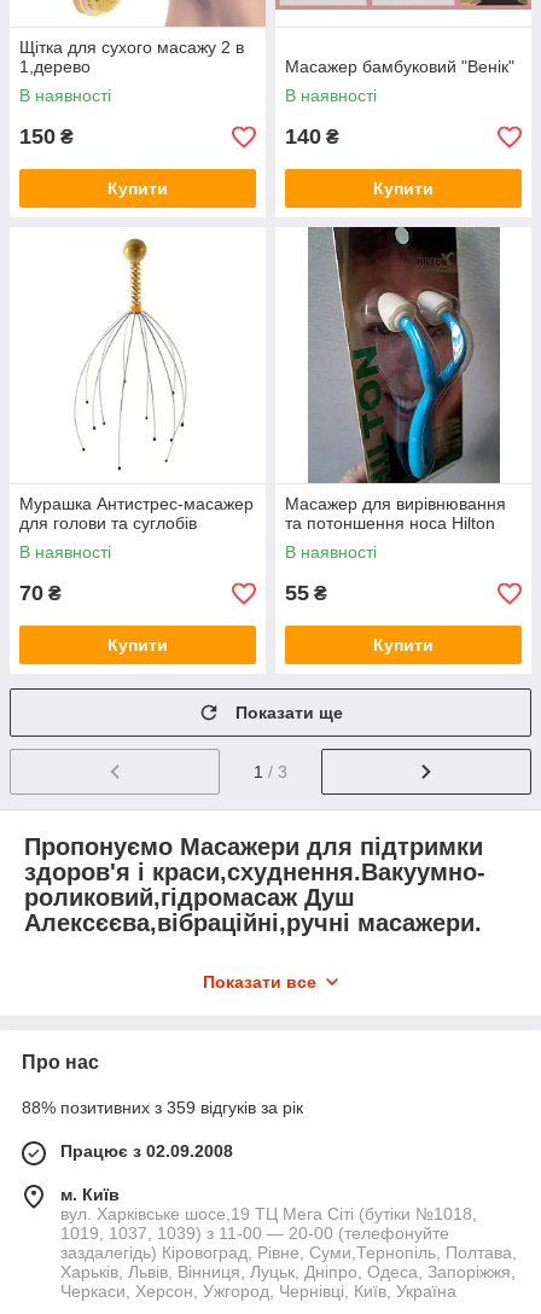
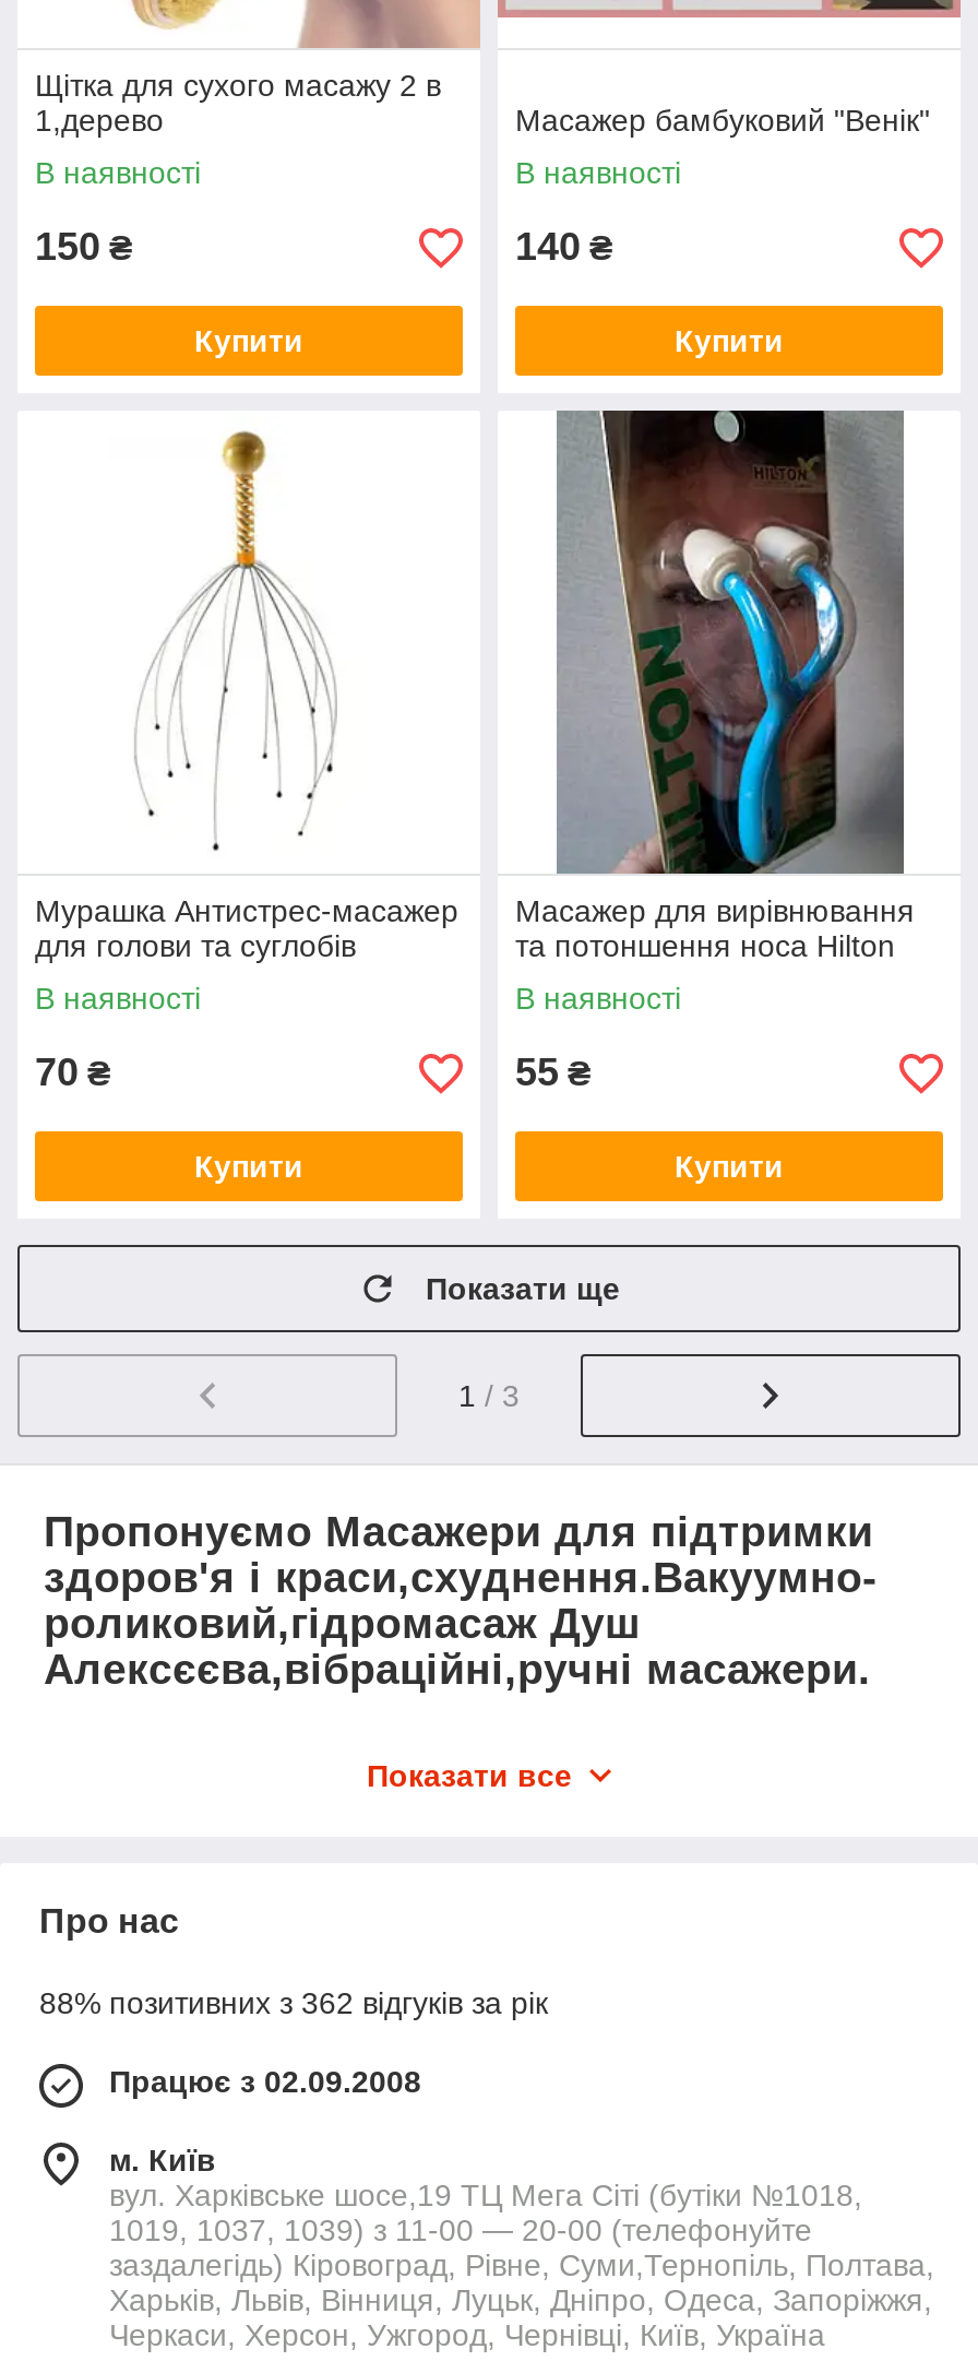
[22,1098,303,1117] 88% позитивних з 359 відгуків за рік -> [39,1985,548,2020] 88% позитивних з 362 відгуків за рік

